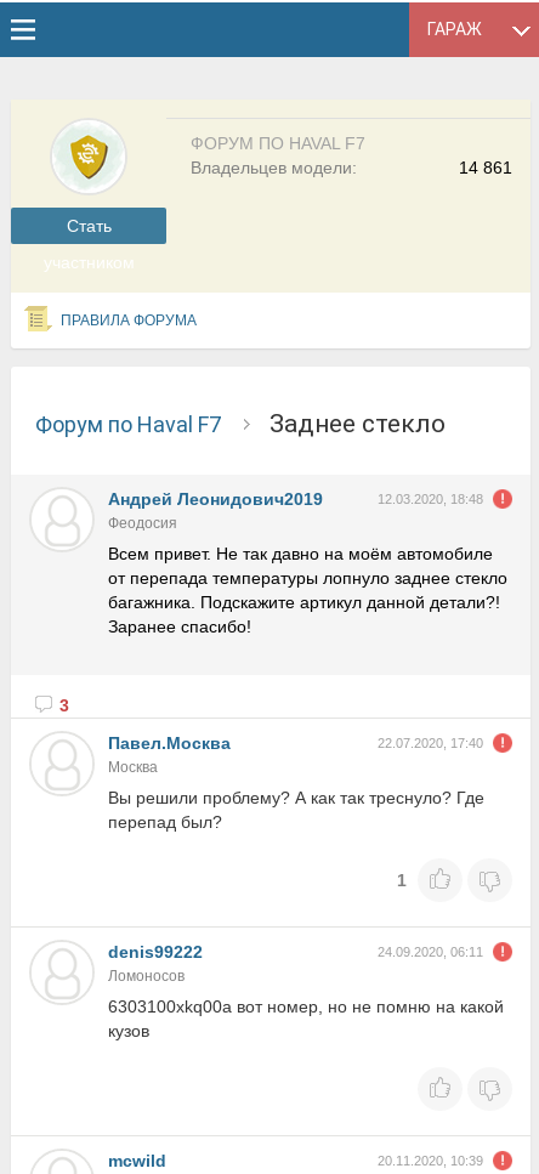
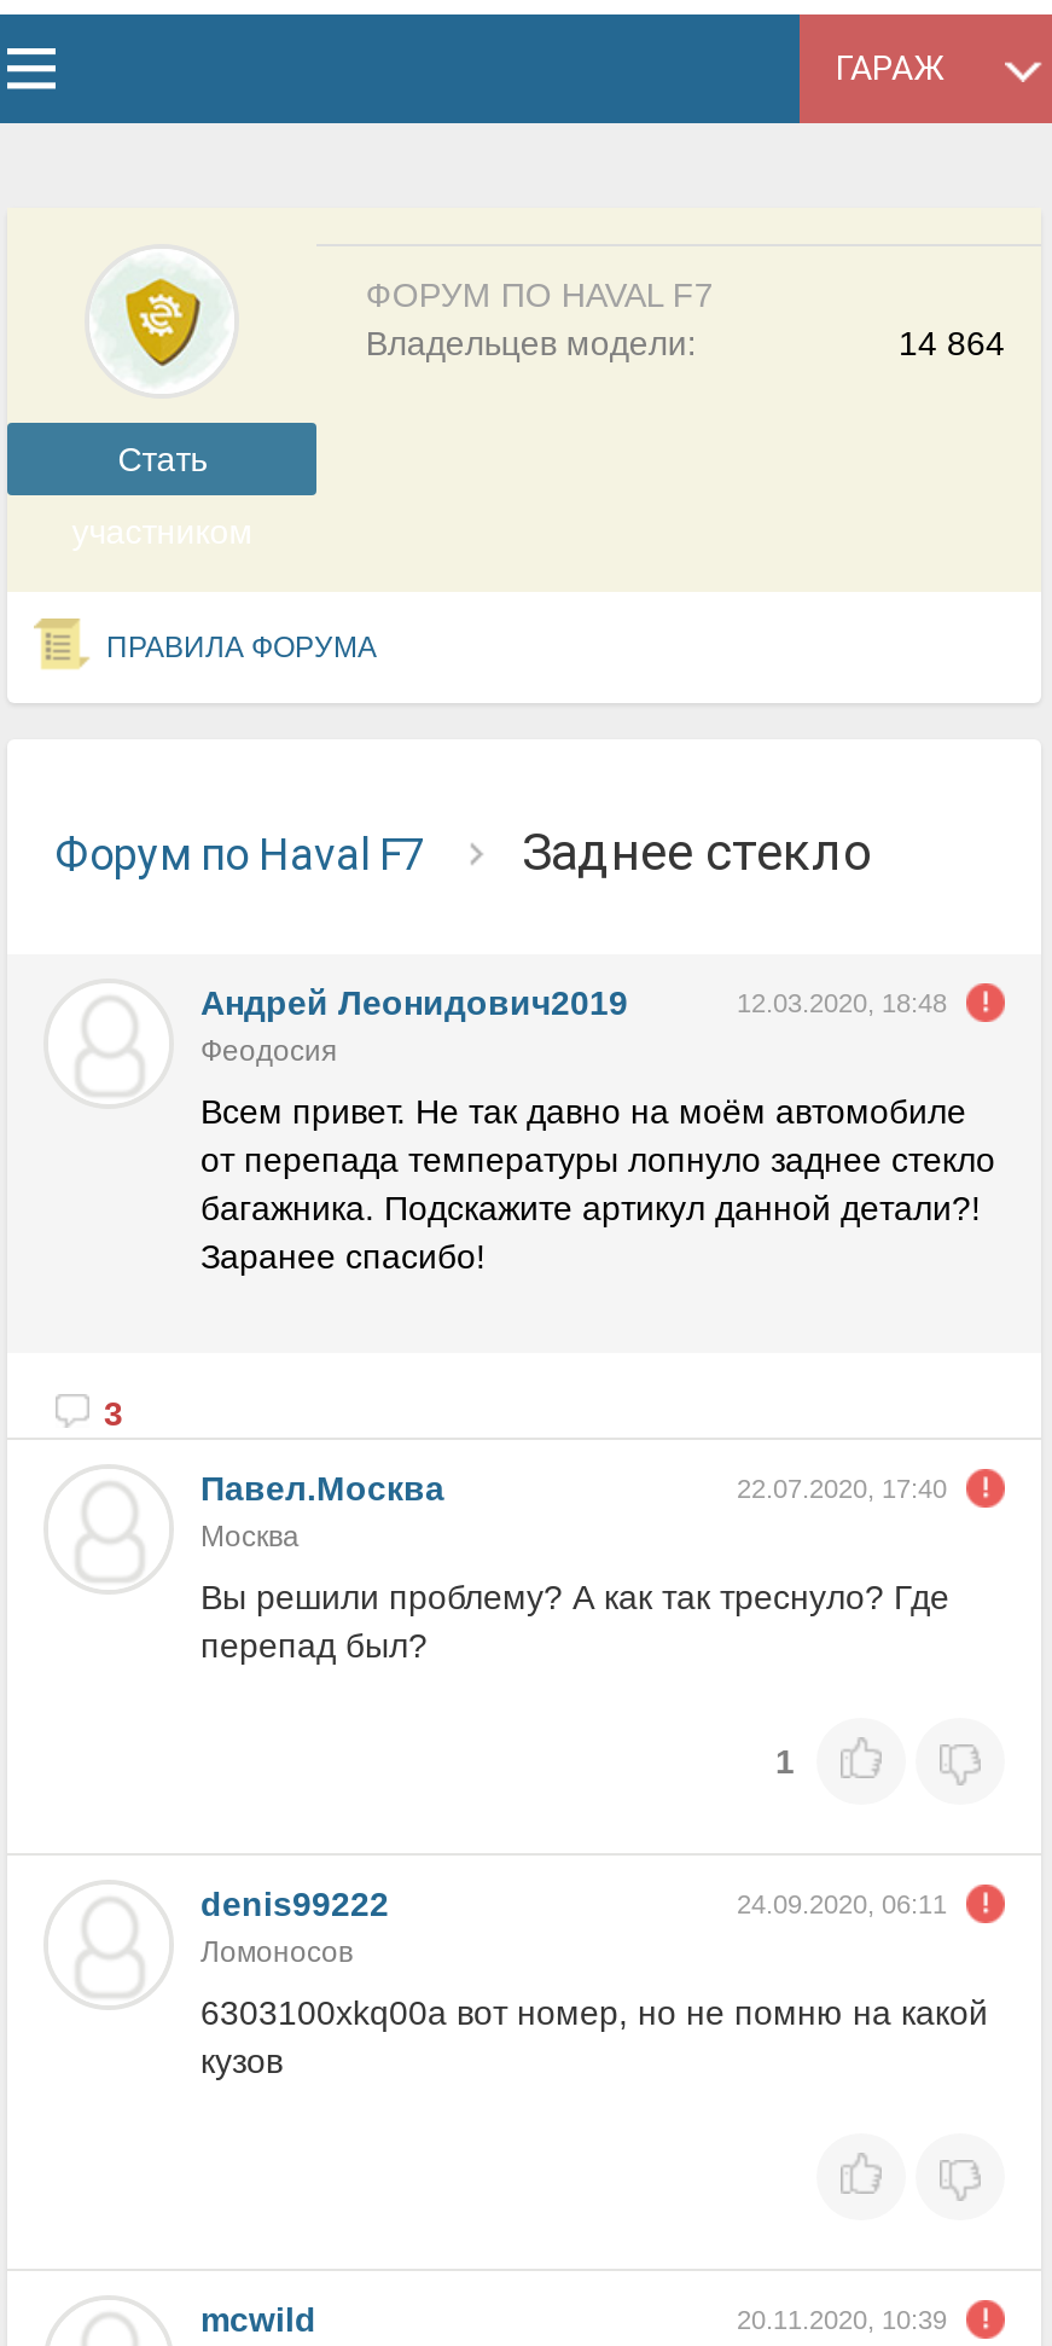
[459,158,512,177] 14 861 -> [899,324,1005,362] 14 864

